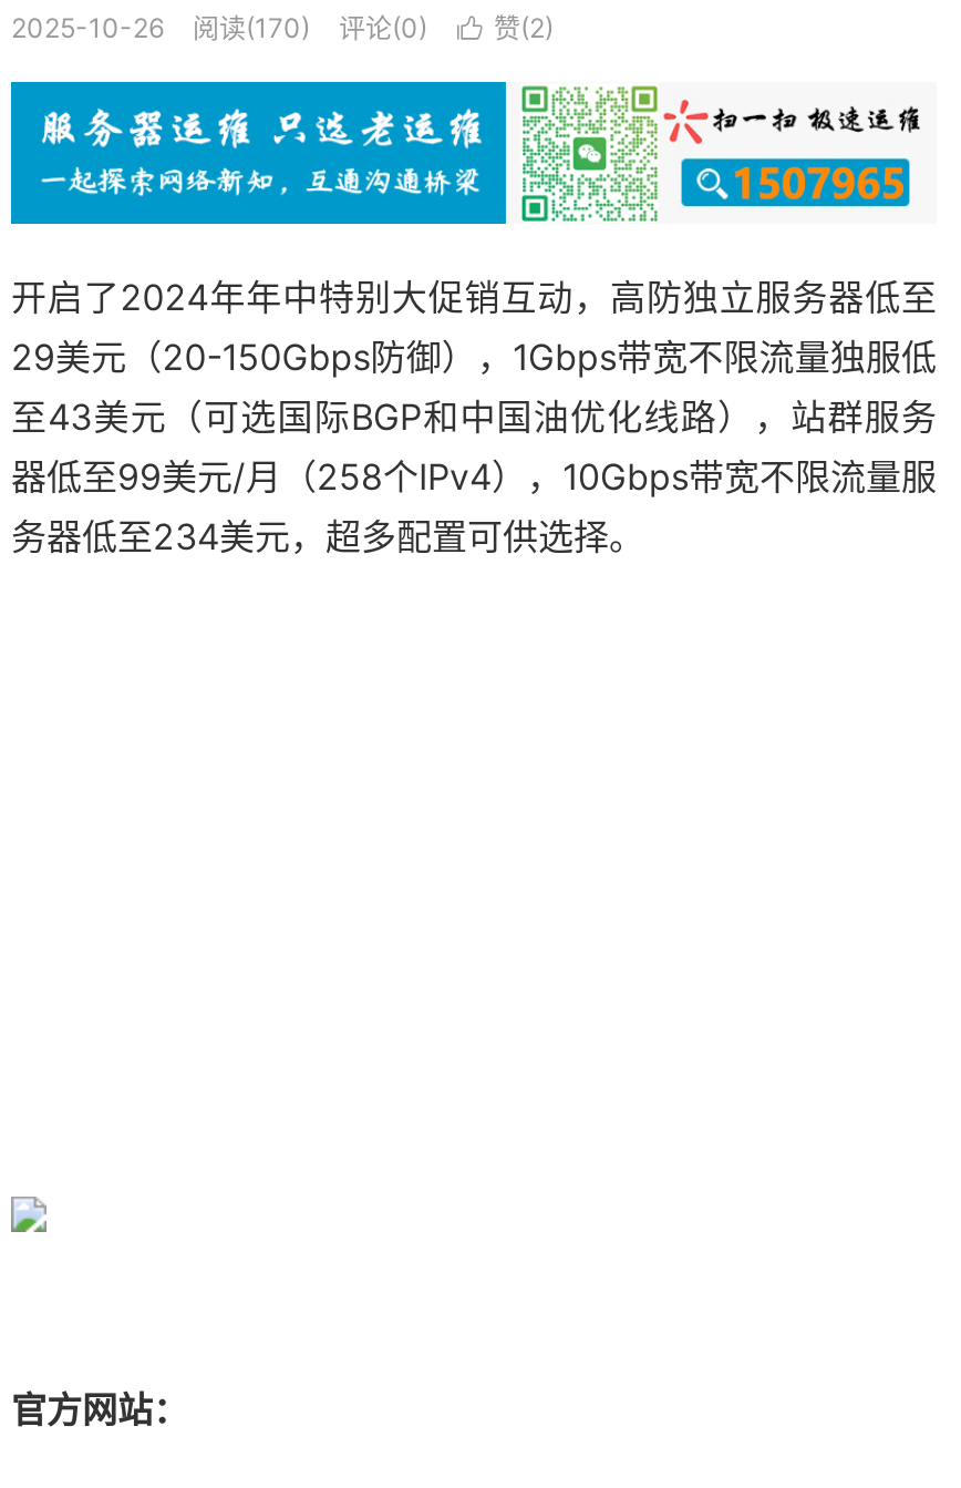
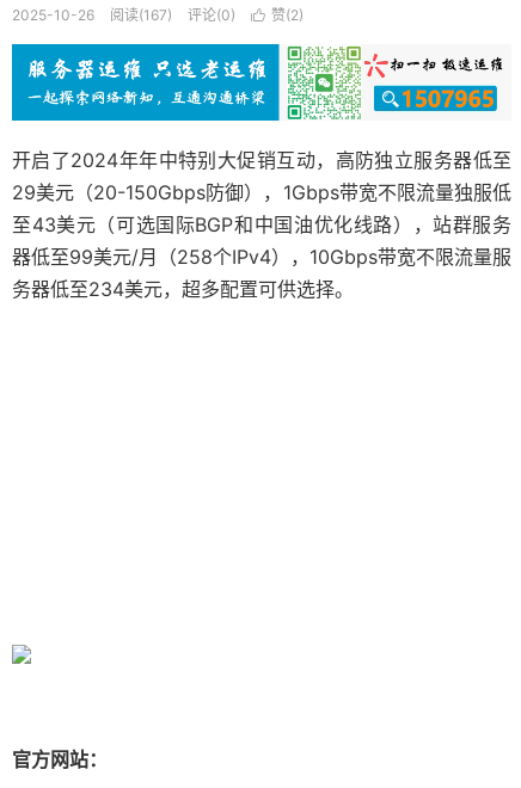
[193,11,310,44] 阅读(170) -> [110,6,172,24] 阅读(167)

